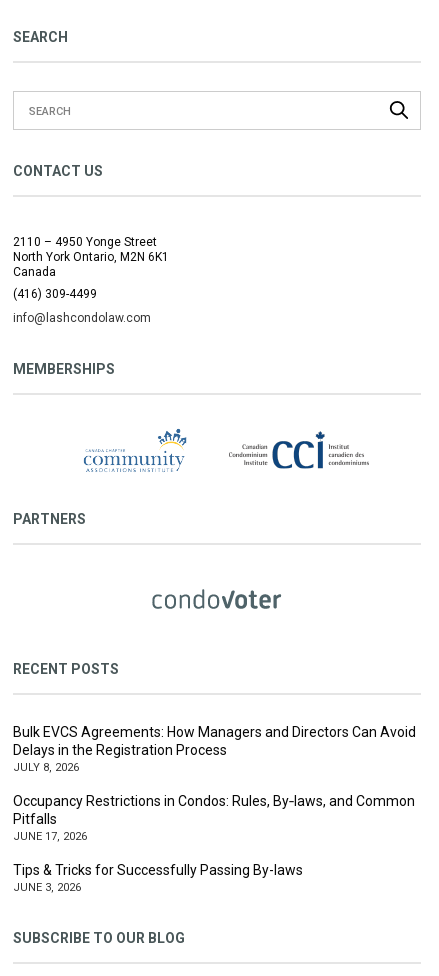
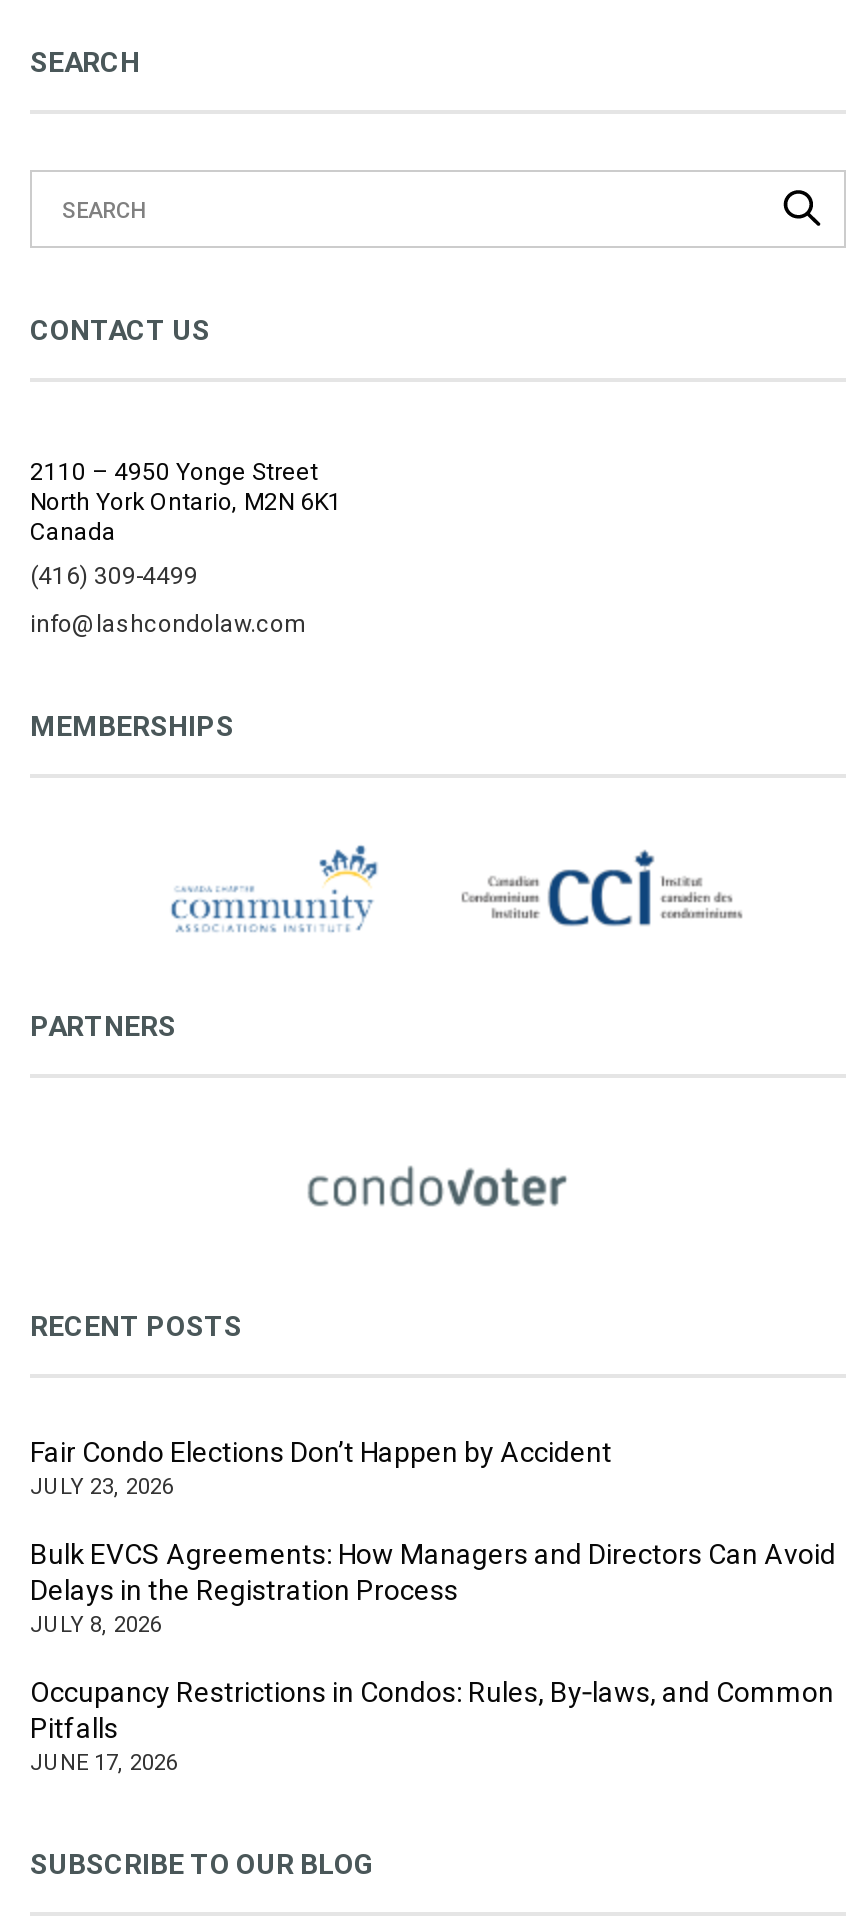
none -> [30,1436,612,1500] Fair Condo Elections Don’t Happen by Accident | JULY 23, 2026
moved [13,724,416,843] -> [30,1538,836,1776]: Bulk EVCS Agreements: How Managers and Directors Can Avoid | Delays in the Registration Process | JULY 8, 2026 | Occupancy Restrictions in Condos: Rules, By‑laws, and Common | Pitfalls | JUNE 17, 2026
[13,862,303,894] Tips & Tricks for Successfully Passing By-laws | JUNE 3, 2026 -> none

